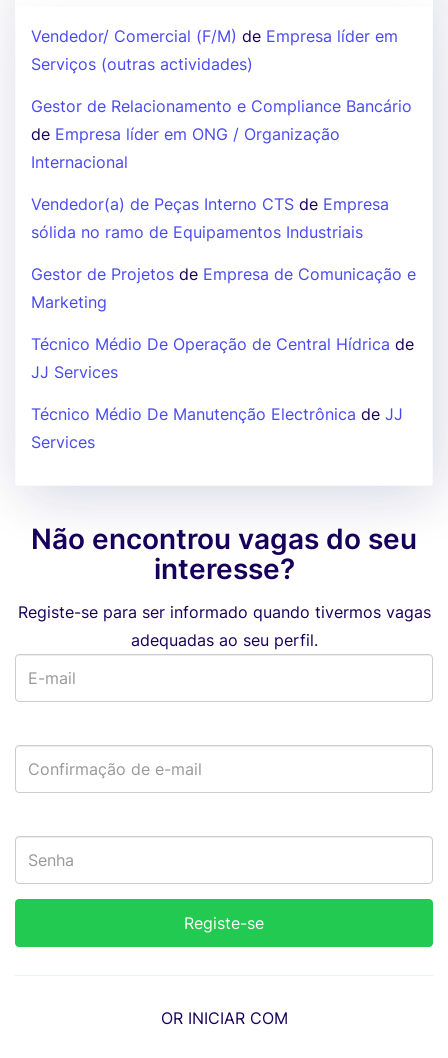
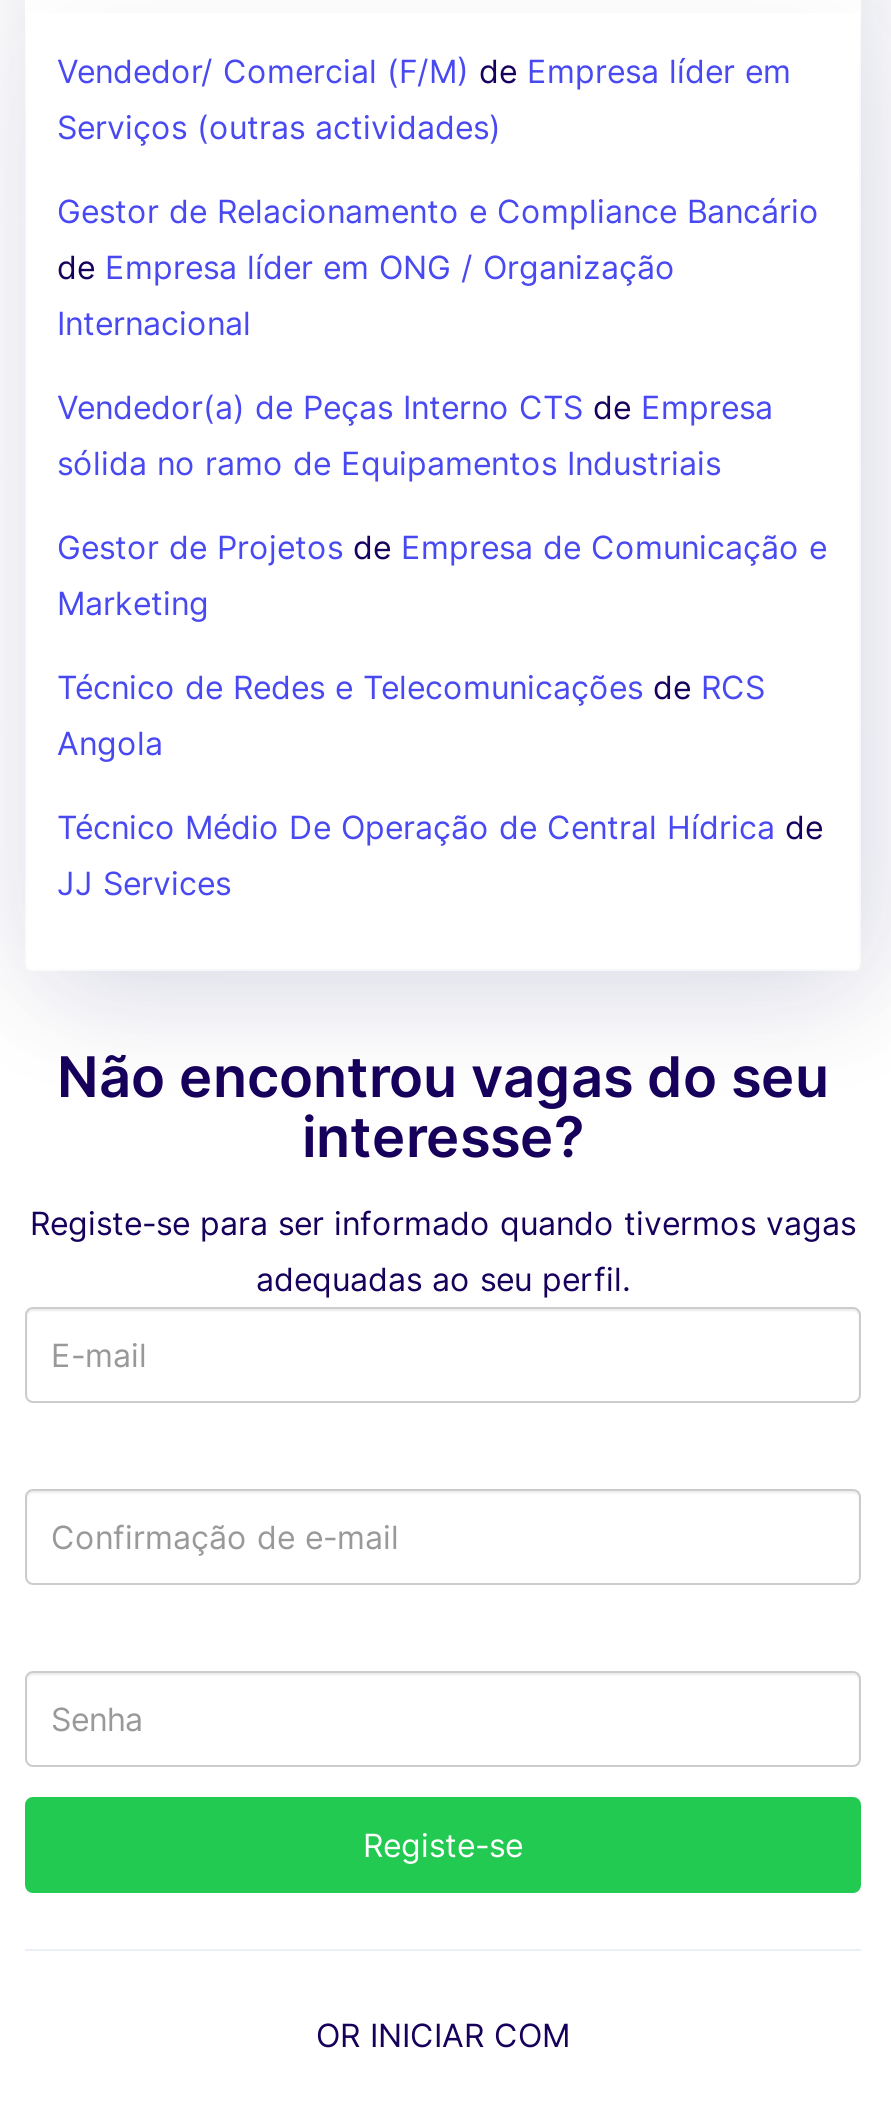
none -> [57,667,765,763] Técnico de Redes e Telecomunicações de RCS | Angola
moved [31,334,414,382] -> [57,807,823,903]: Técnico Médio De Operação de Central Hídrica de | JJ Services
[31,404,403,452] Técnico Médio De Manutenção Electrônica de JJ | Services -> none

